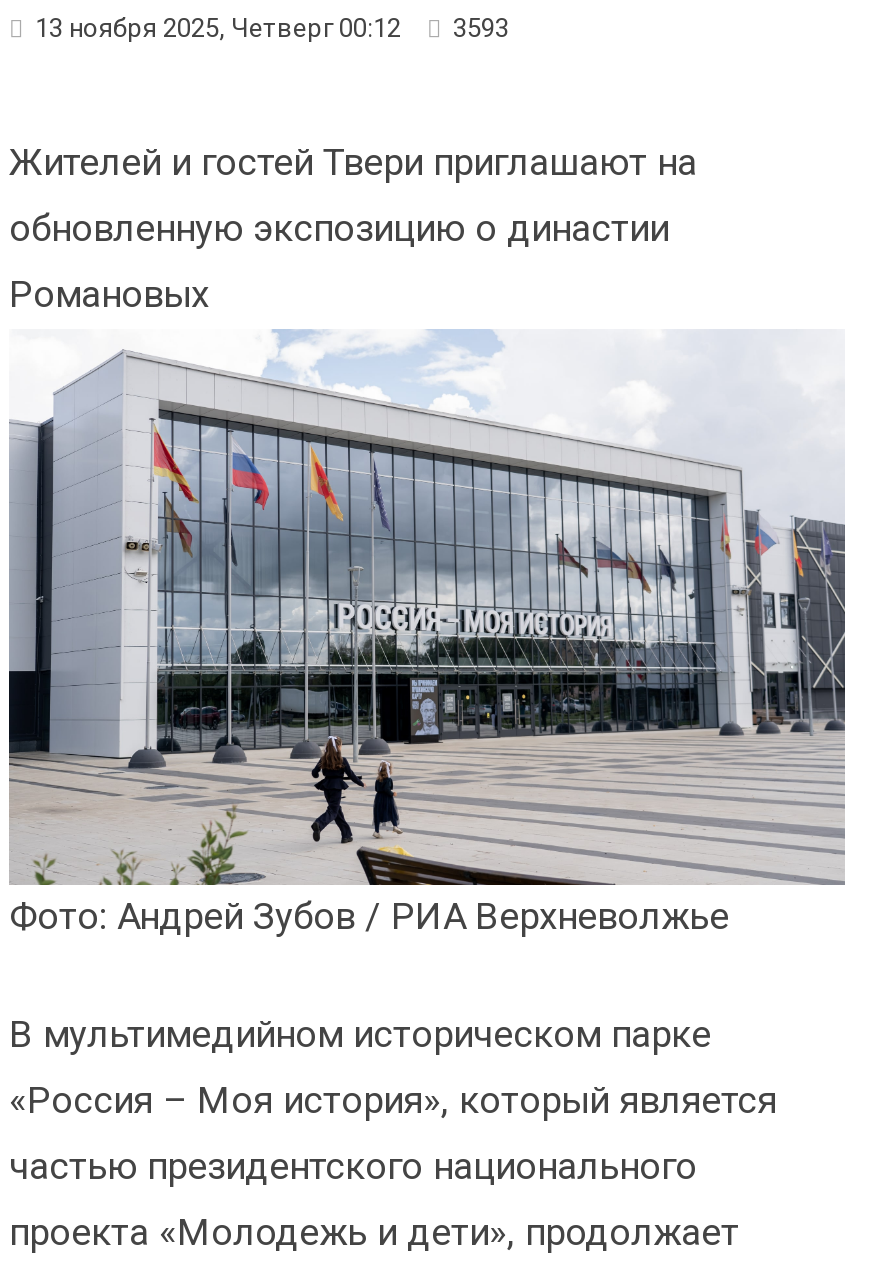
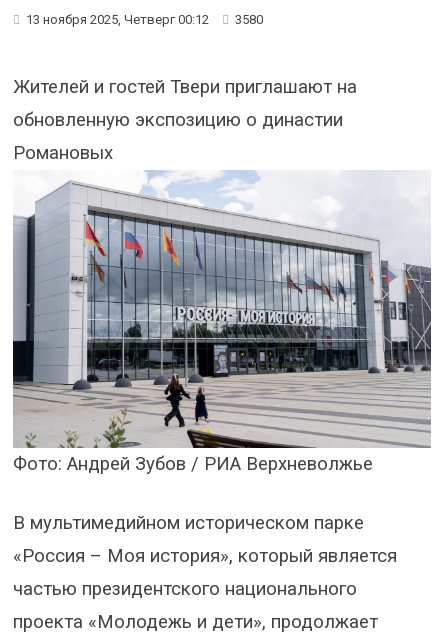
[35,12,509,42] 13 ноября 2025, Четверг 00:12 3593 -> [26,11,263,26] 13 ноября 2025, Четверг 00:12 3580

